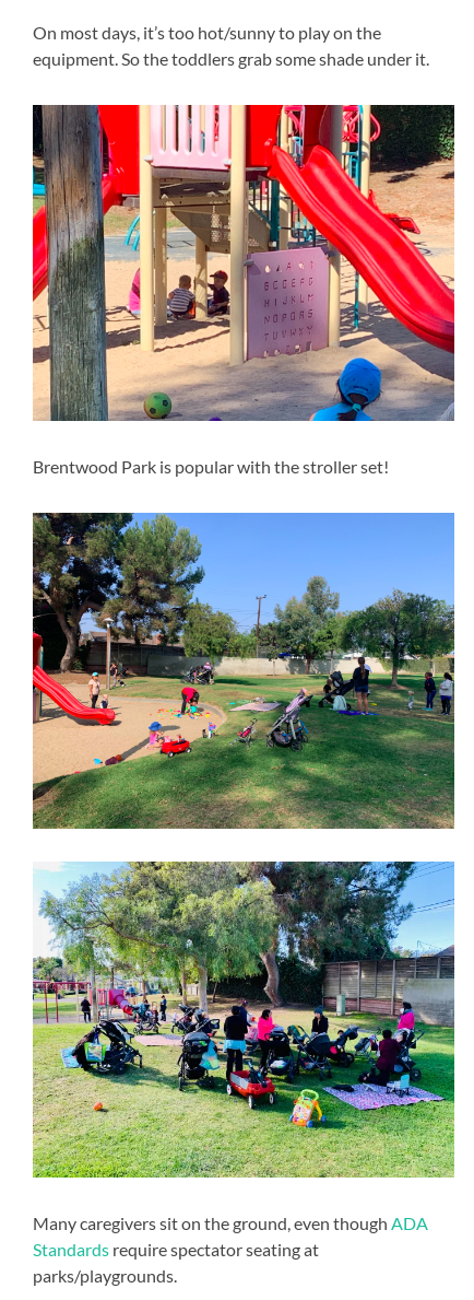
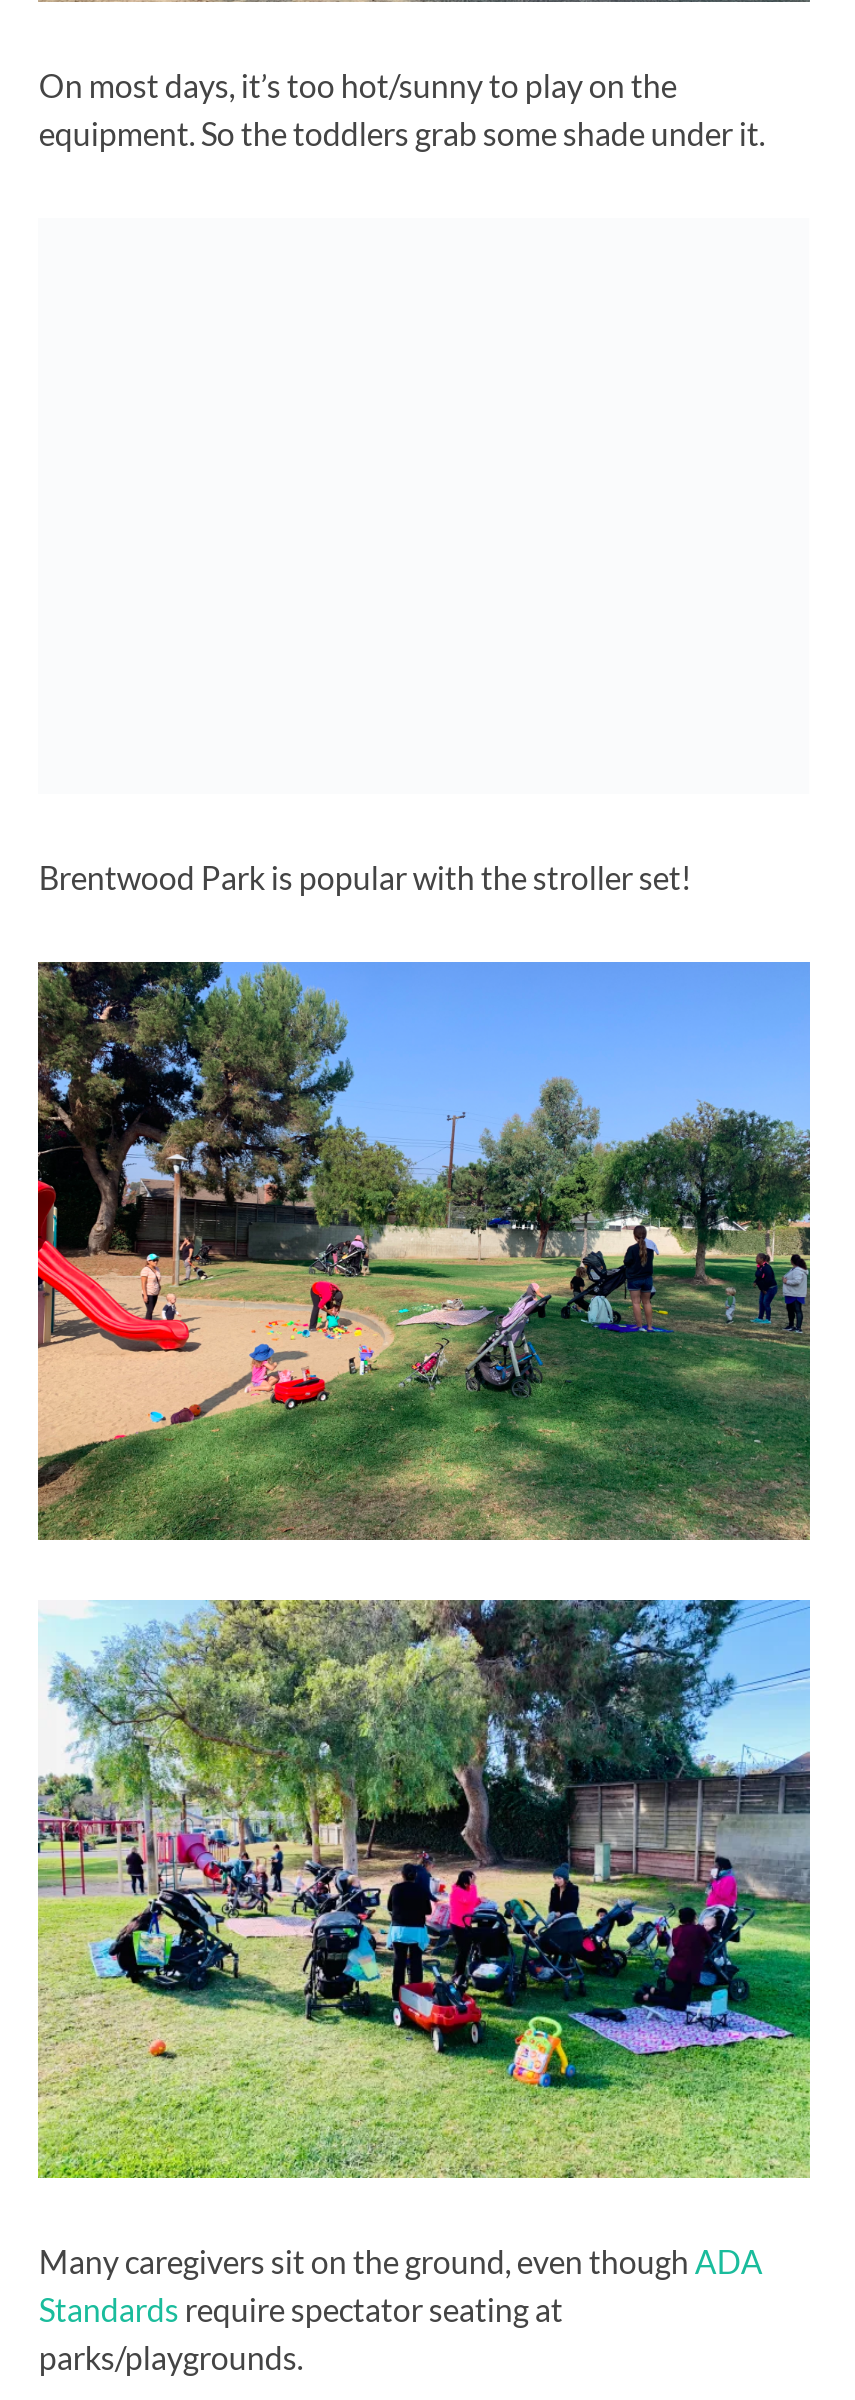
[32,104,455,422] [image] -> none

